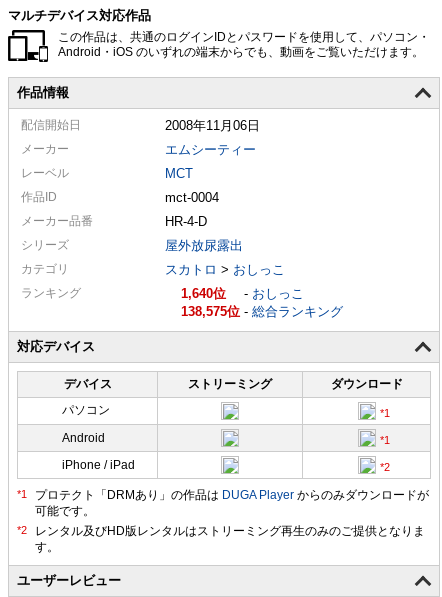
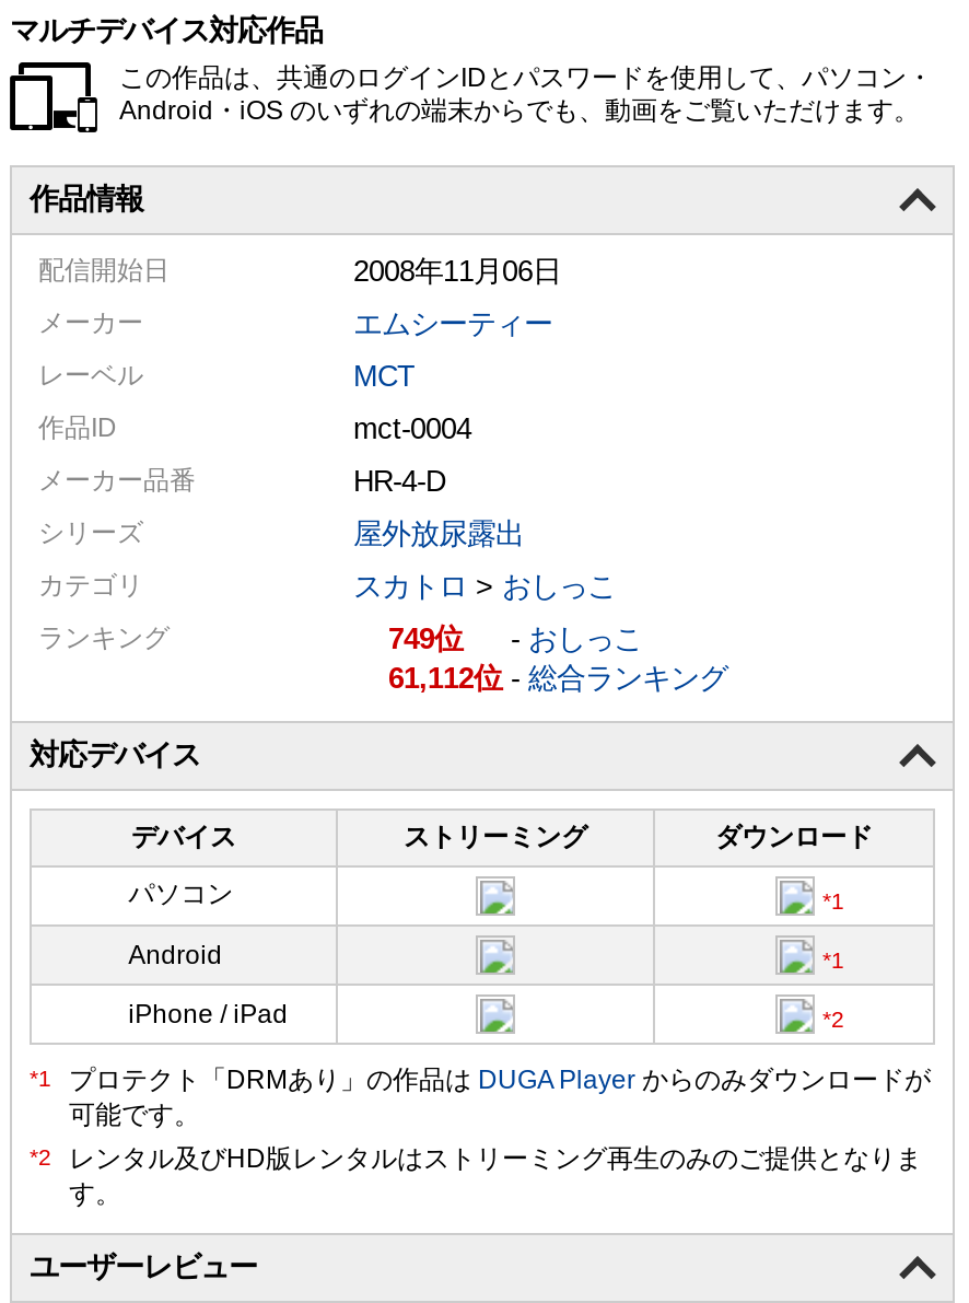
[181,286,213,301] 1,640 -> [388,622,434,655] 749
[181,304,343,319] 138,575 -総合ランキング -> [388,661,727,694] 61,112 -総合ランキング

